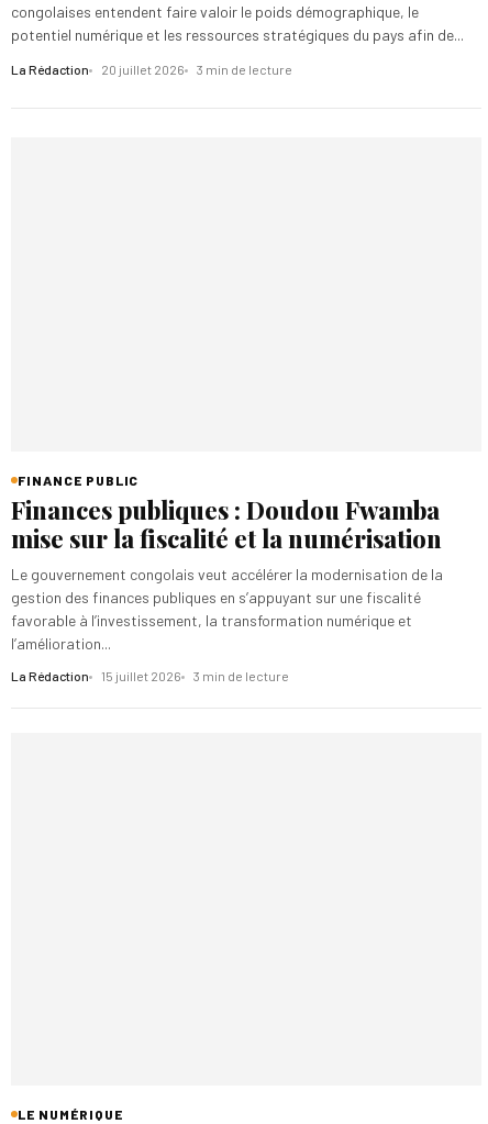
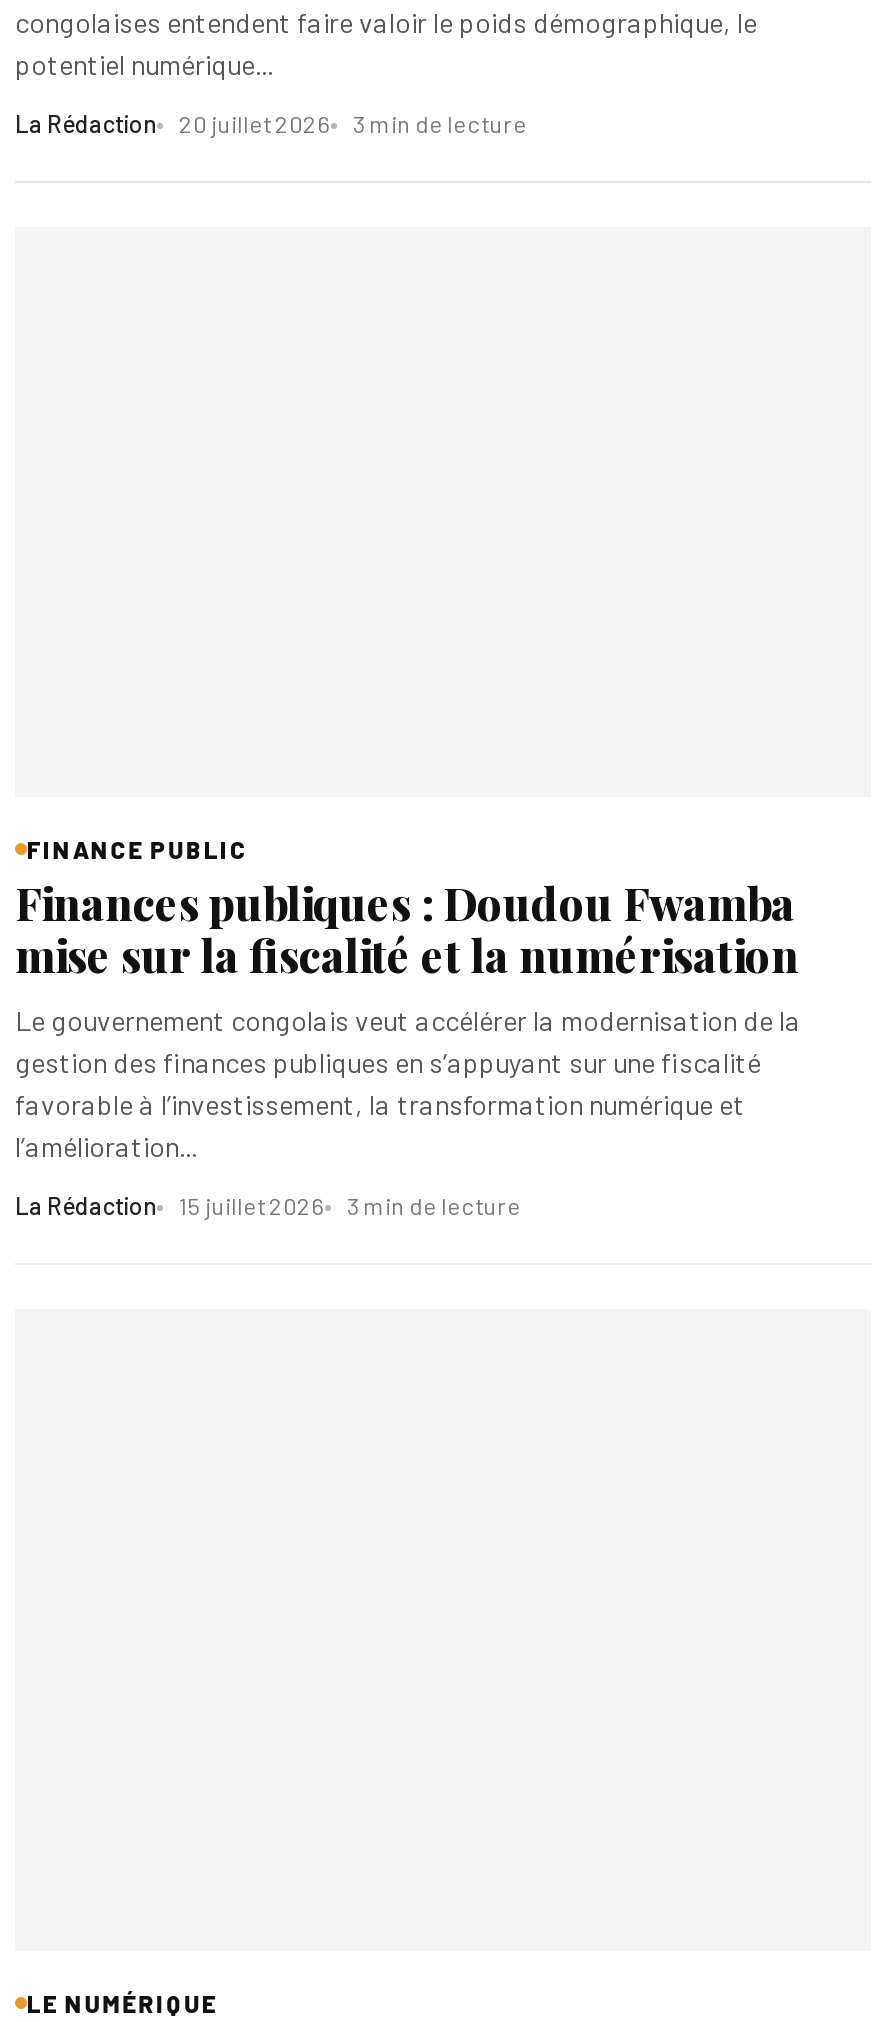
[11,26,464,44] potentiel numérique et les ressources stratégiques du pays afin de... -> [15,47,273,81] potentiel numérique...

